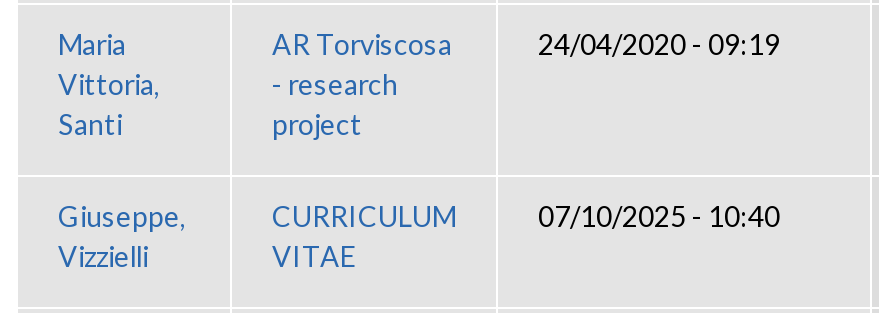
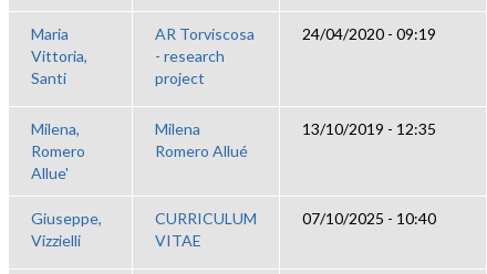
none -> [31,119,85,182] Milena, | Romero | Allue'
none -> [155,119,248,160] Milena | Romero Allué
none -> [302,119,436,138] 13/10/2019 - 12:35

